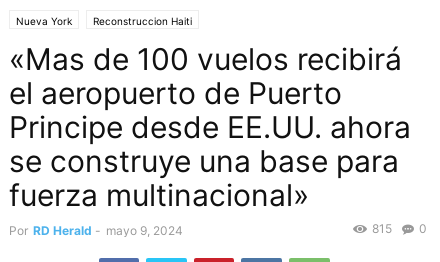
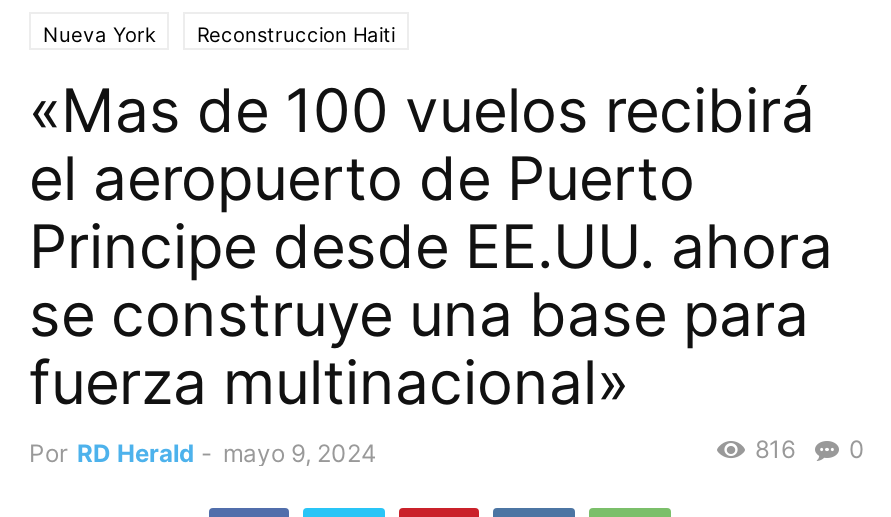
[372,221,427,236] 815 0 -> [755,434,865,464] 816 0

